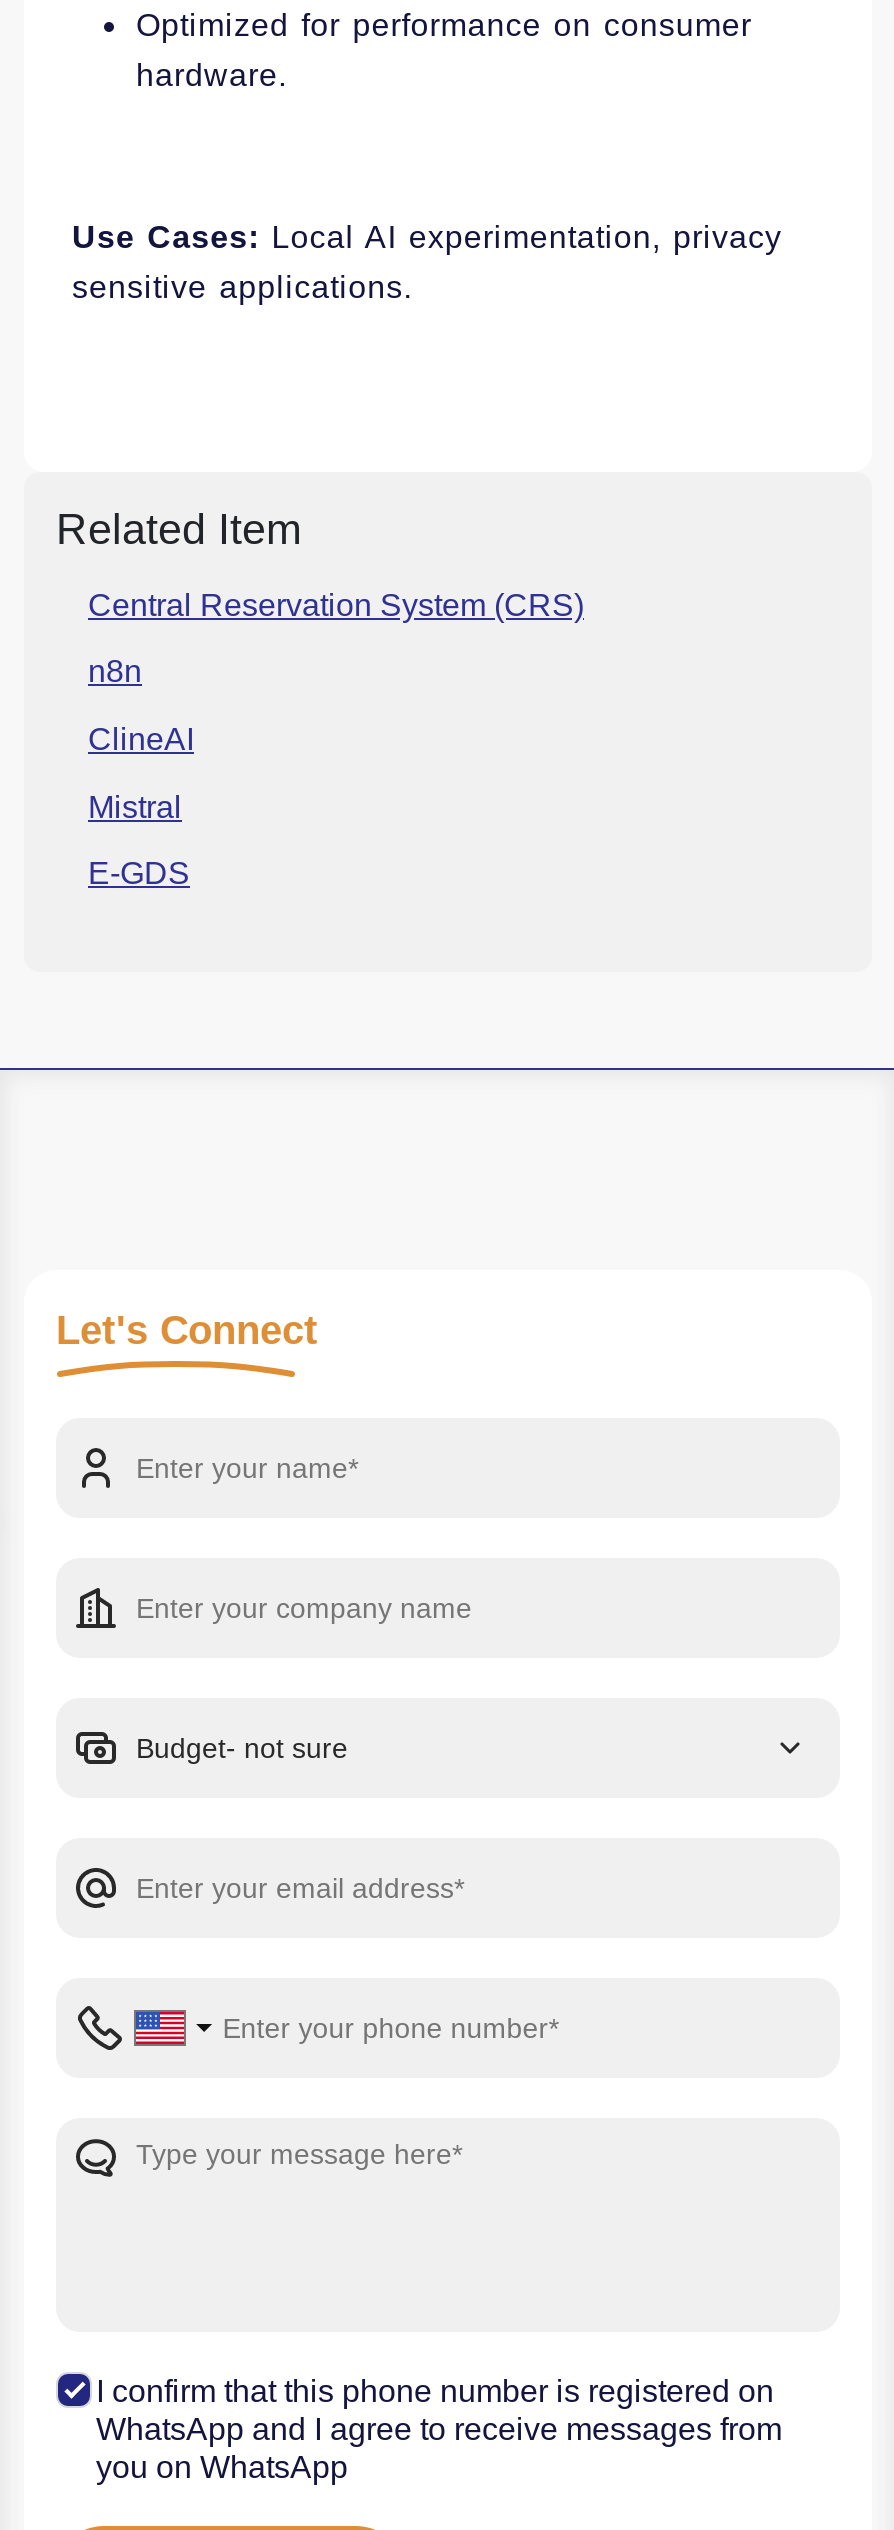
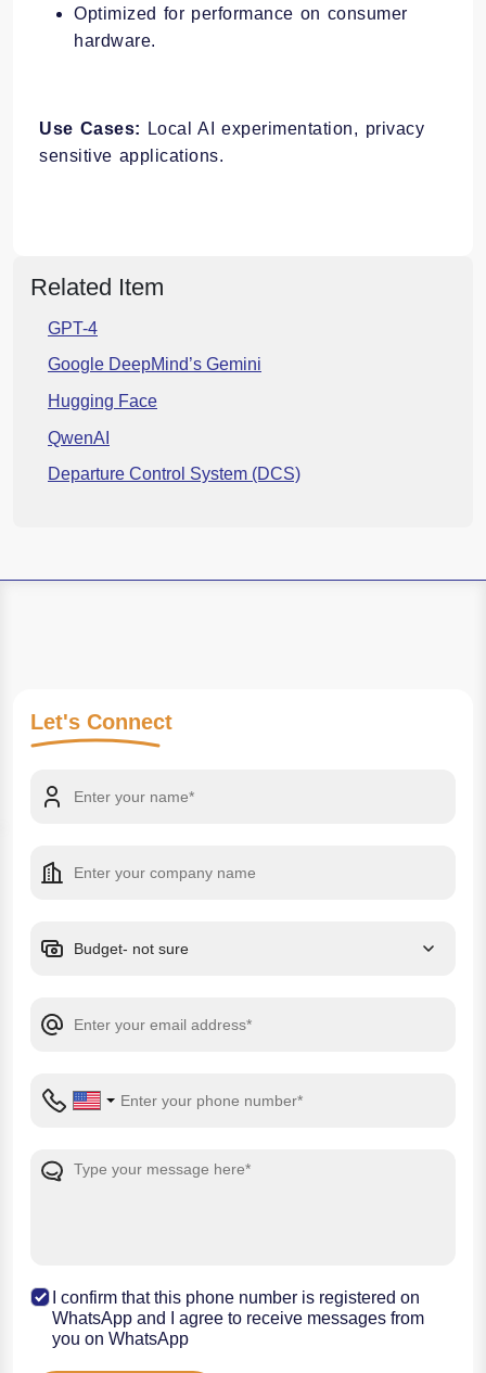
[88,588,584,622] Central Reservation System (CRS) -> [48,319,98,337] GPT-4
[88,655,142,689] n8n -> [48,355,261,374] Google DeepMind’s Gemini
[88,722,194,756] ClineAI -> [48,392,157,410] Hugging Face
[88,789,182,823] Mistral -> [48,428,110,447] QwenAI
[88,856,190,890] E-GDS -> [48,465,300,483] Departure Control System (DCS)

